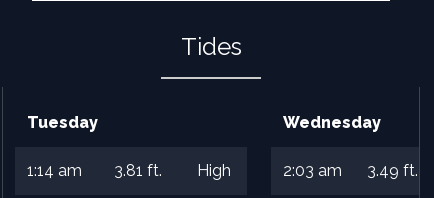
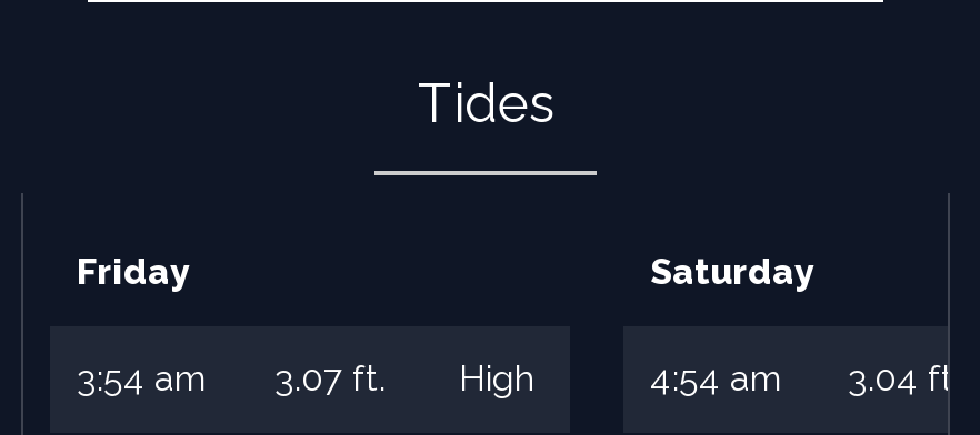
[27,113,98,132] Tuesday -> [77,251,190,294] Friday
[283,113,381,132] Wednesday -> [650,251,814,294] Saturday
[27,161,162,180] 1:14 am | 3.81 ft. -> [77,358,386,400] 3:54 am | 3.07 ft.
[283,161,418,180] 2:03 am | 3.49 ft. -> [650,358,961,400] 4:54 am | 3.04 ft.

